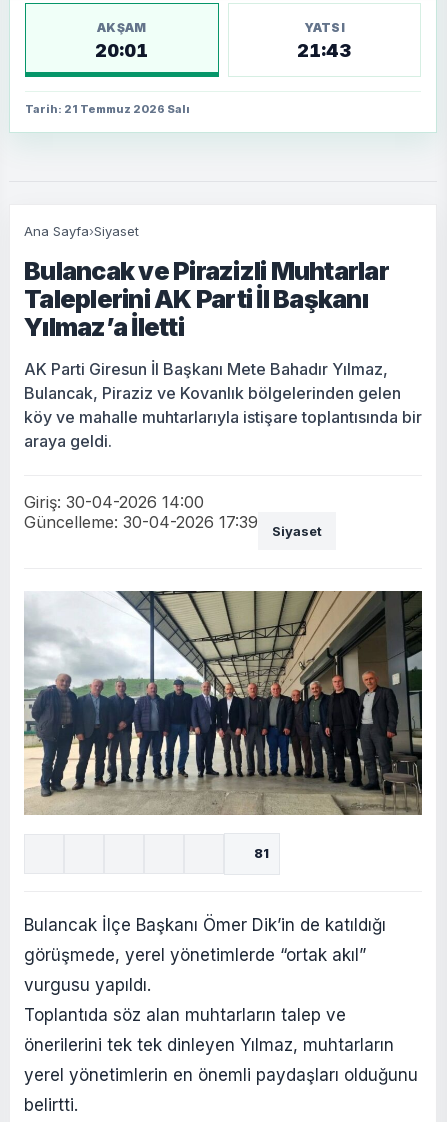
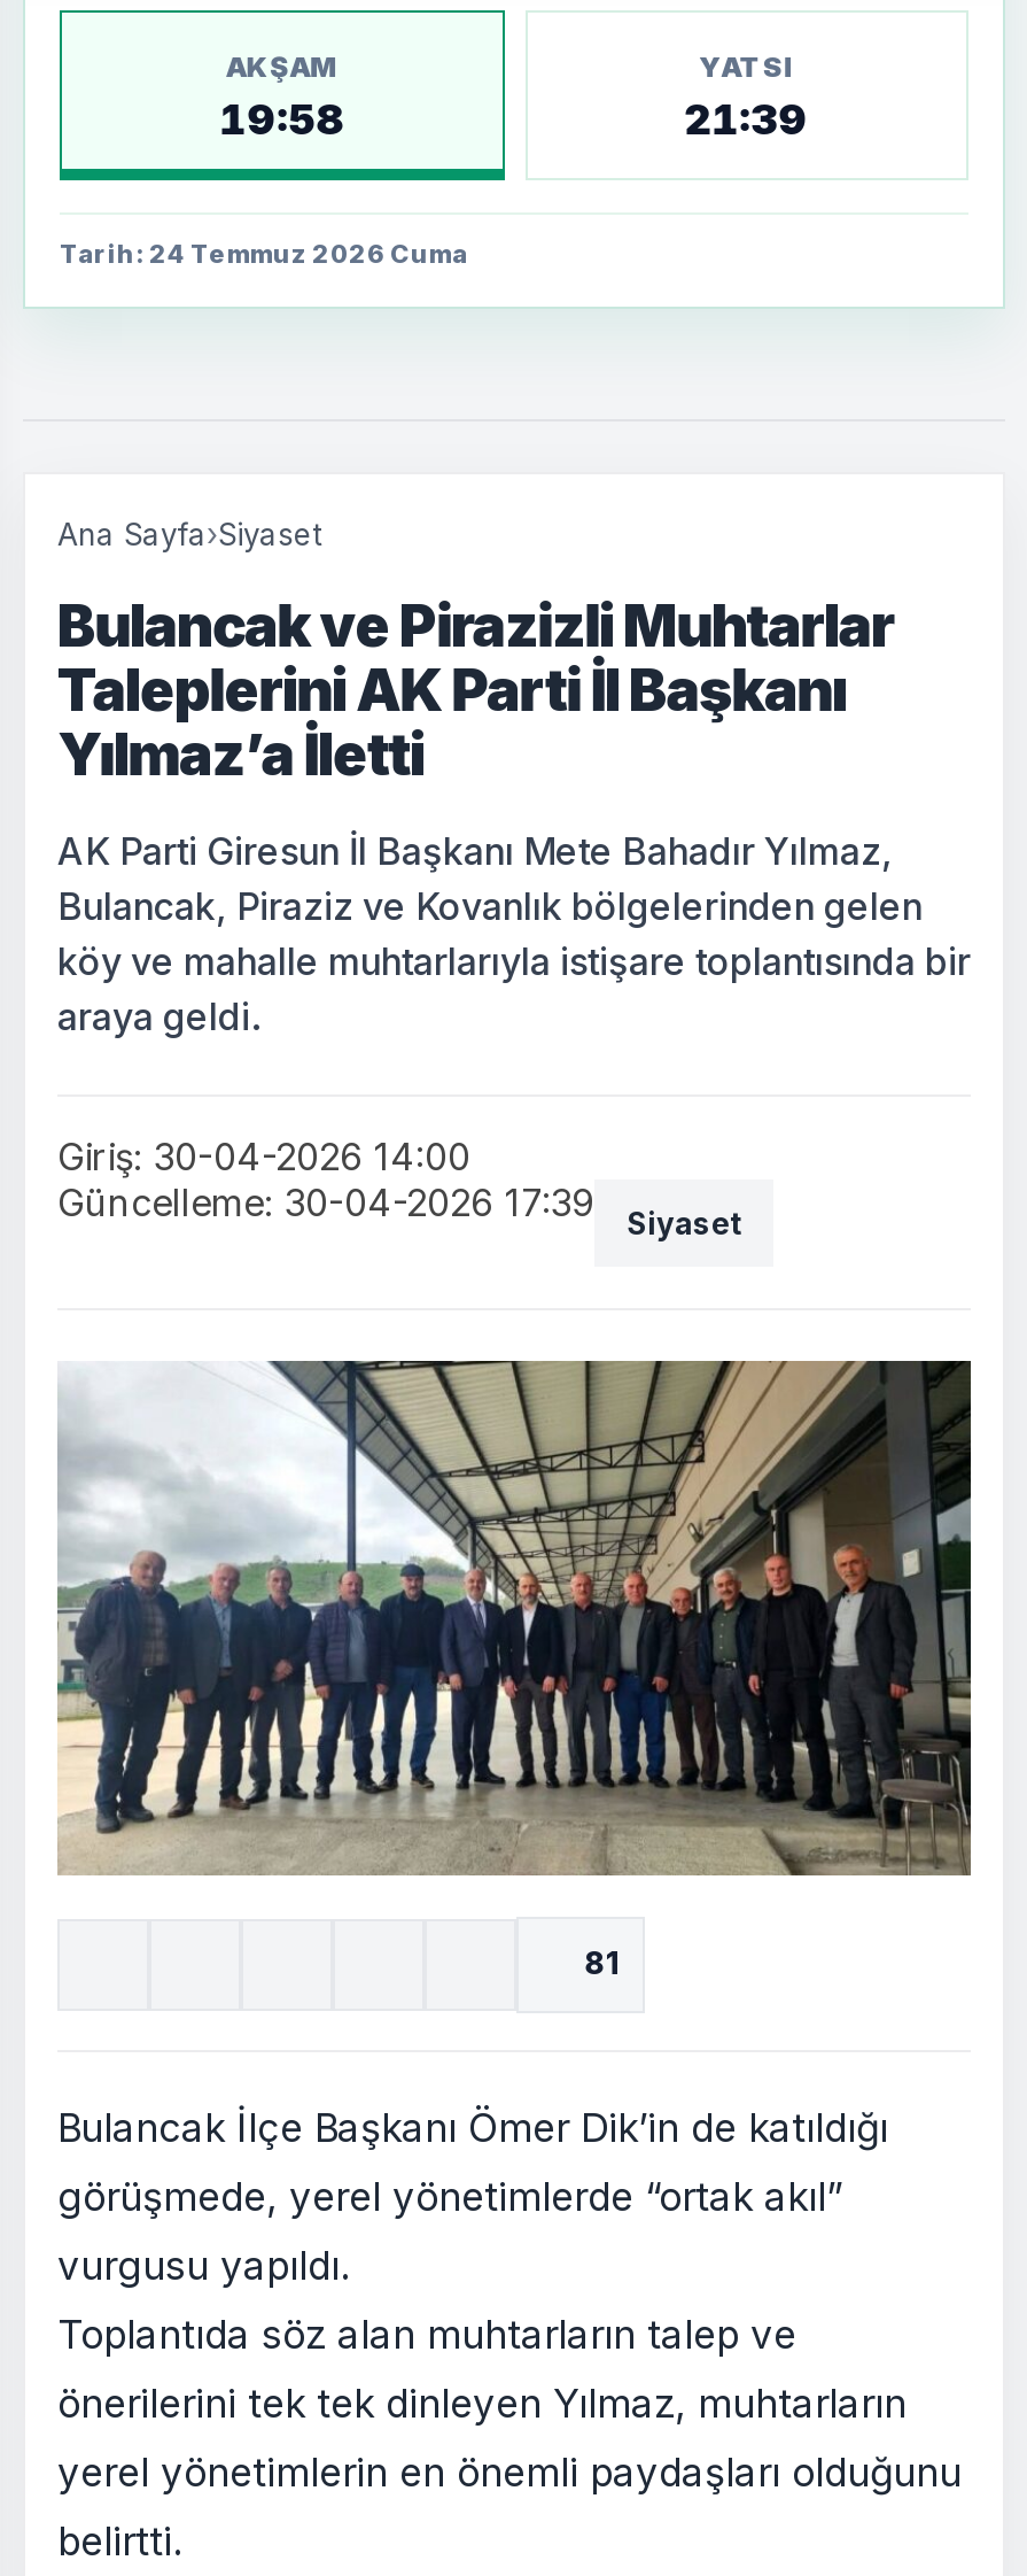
[95,40,148,61] 20:01 -> [220,95,344,144] 19:58
[297,40,351,61] 21:43 -> [684,95,808,144] 21:39
[25,102,190,116] Tarih: 21 Temmuz 2026 Salı -> [60,238,468,270] Tarih: 24 Temmuz 2026 Cuma

